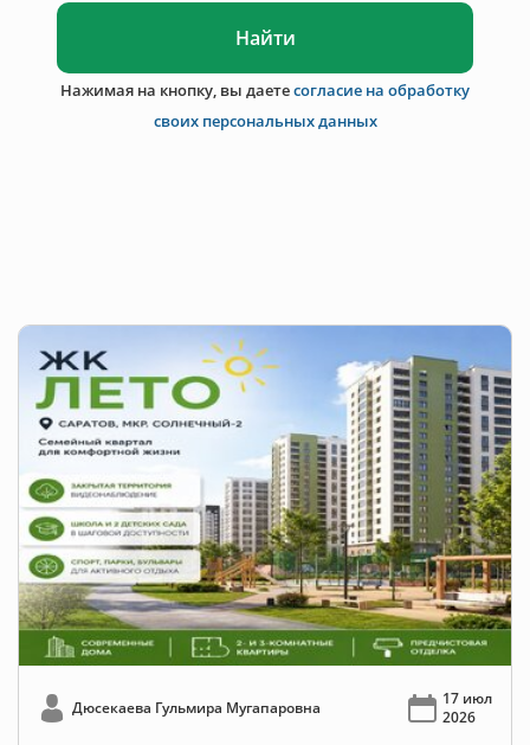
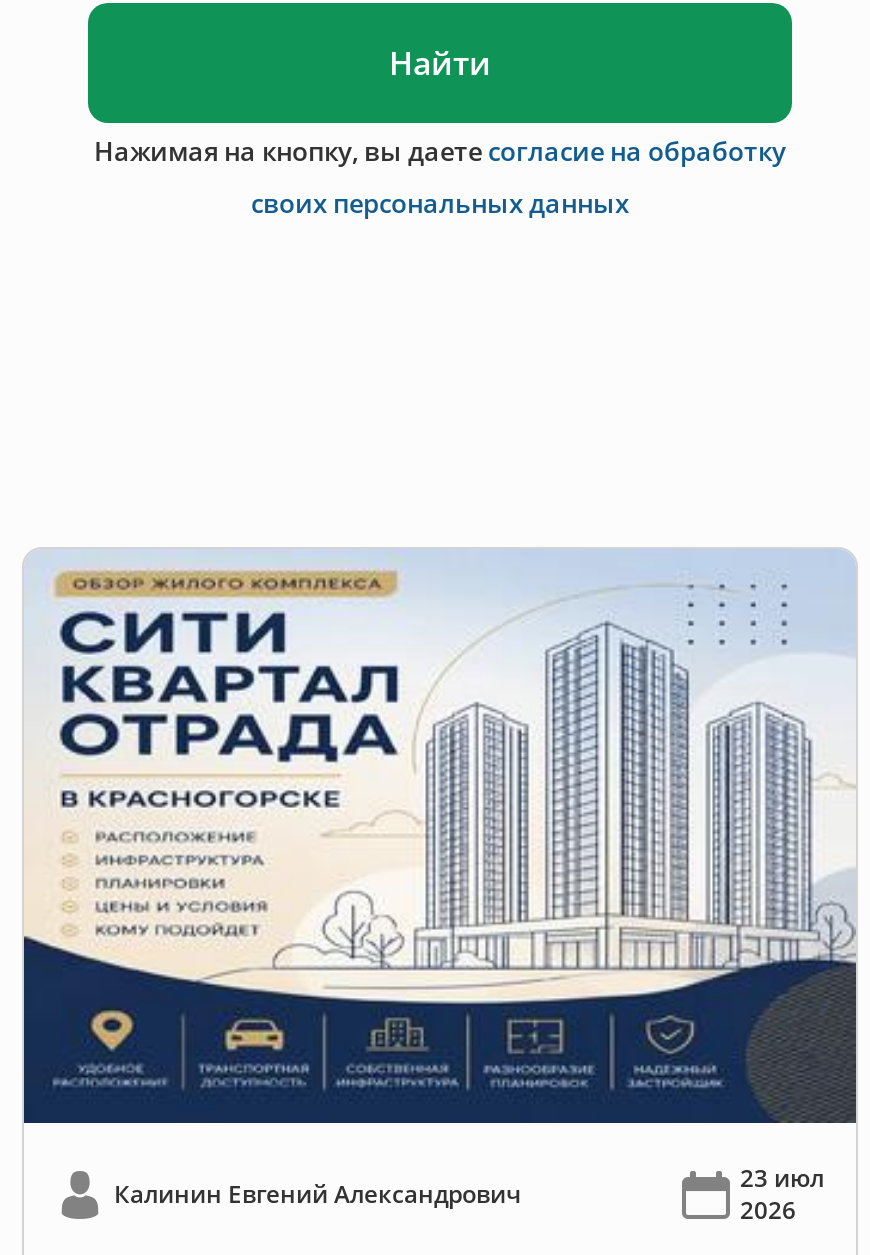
[18,326,512,718] [image] | Дюсекаева Гульмира Мугапаровна | 17 июл -> [22,551,858,1211] [image] | Калинин Евгений Александрович | 23 июл

